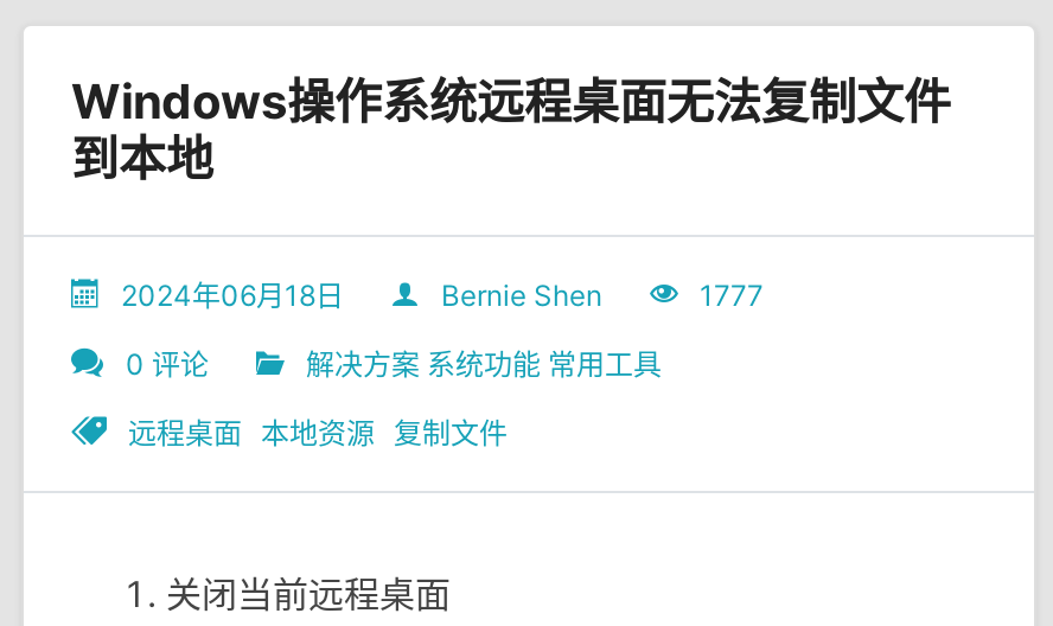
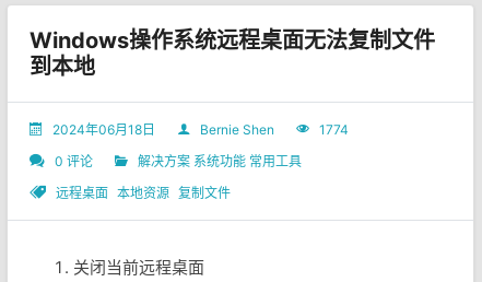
[700,277,764,313] 1777 -> [319,121,349,138] 1774

